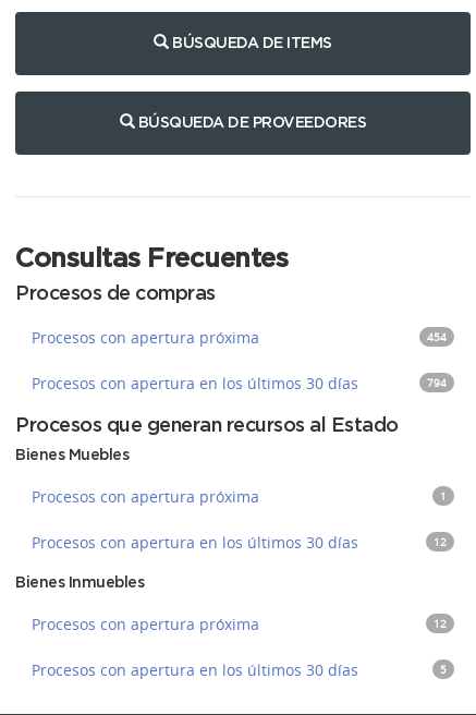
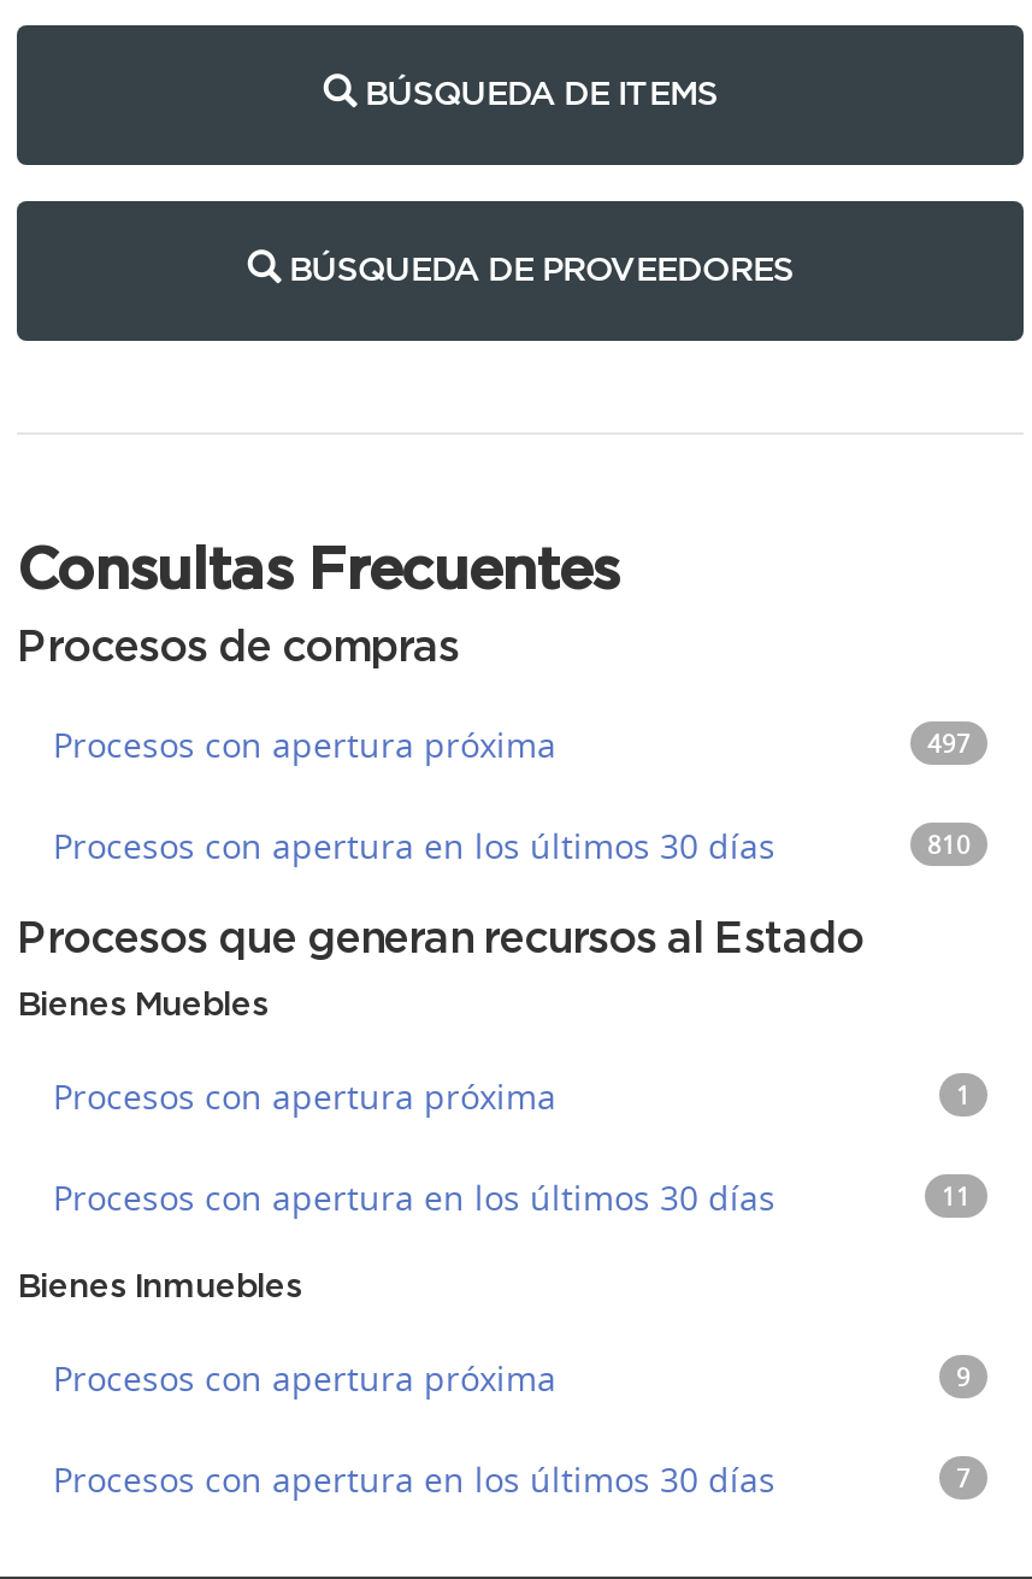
[427,330,447,345] 454 -> [927,727,971,761] 497
[427,375,447,391] 794 -> [927,828,971,862] 810
[434,535,447,550] 12 -> [942,1180,971,1214] 11
[434,616,447,632] 12 -> [956,1361,971,1394] 9
[440,662,447,677] 5 -> [956,1462,971,1496] 7

